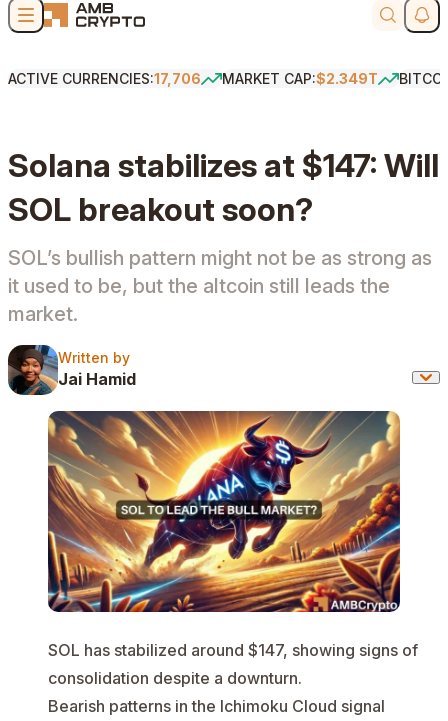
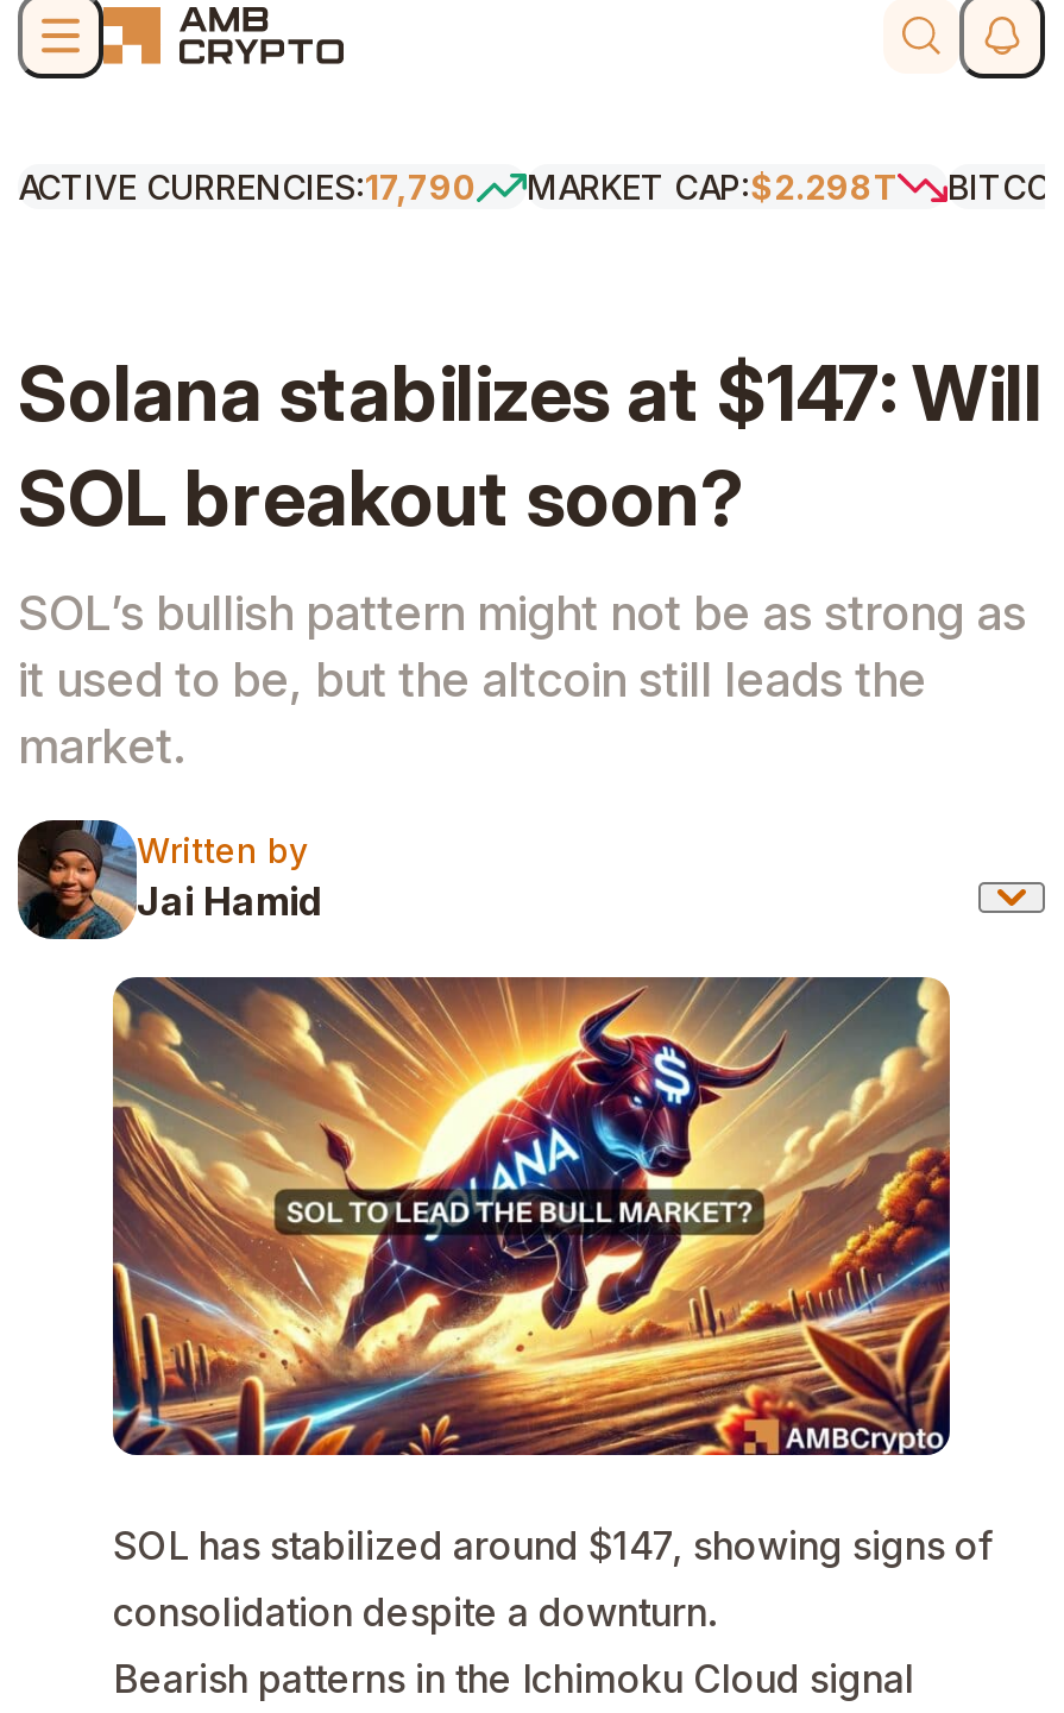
[8,70,201,87] ACTIVE CURRENCIES:17,706 -> [18,166,477,207] ACTIVE CURRENCIES:17,790
[222,70,378,87] MARKET CAP:$2.349T -> [527,166,898,207] MARKET CAP:$2.298T

